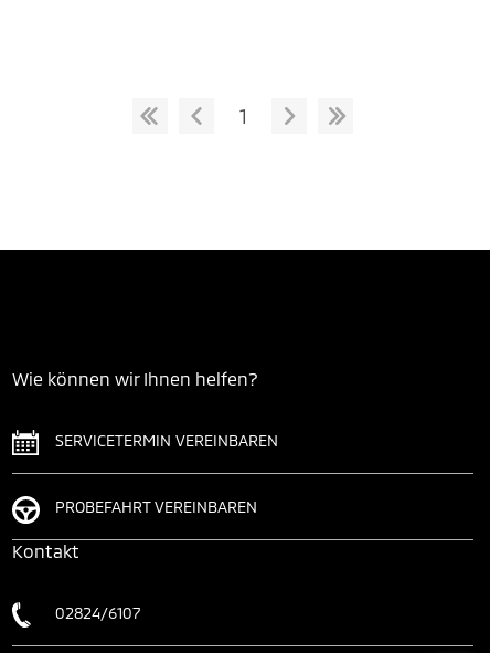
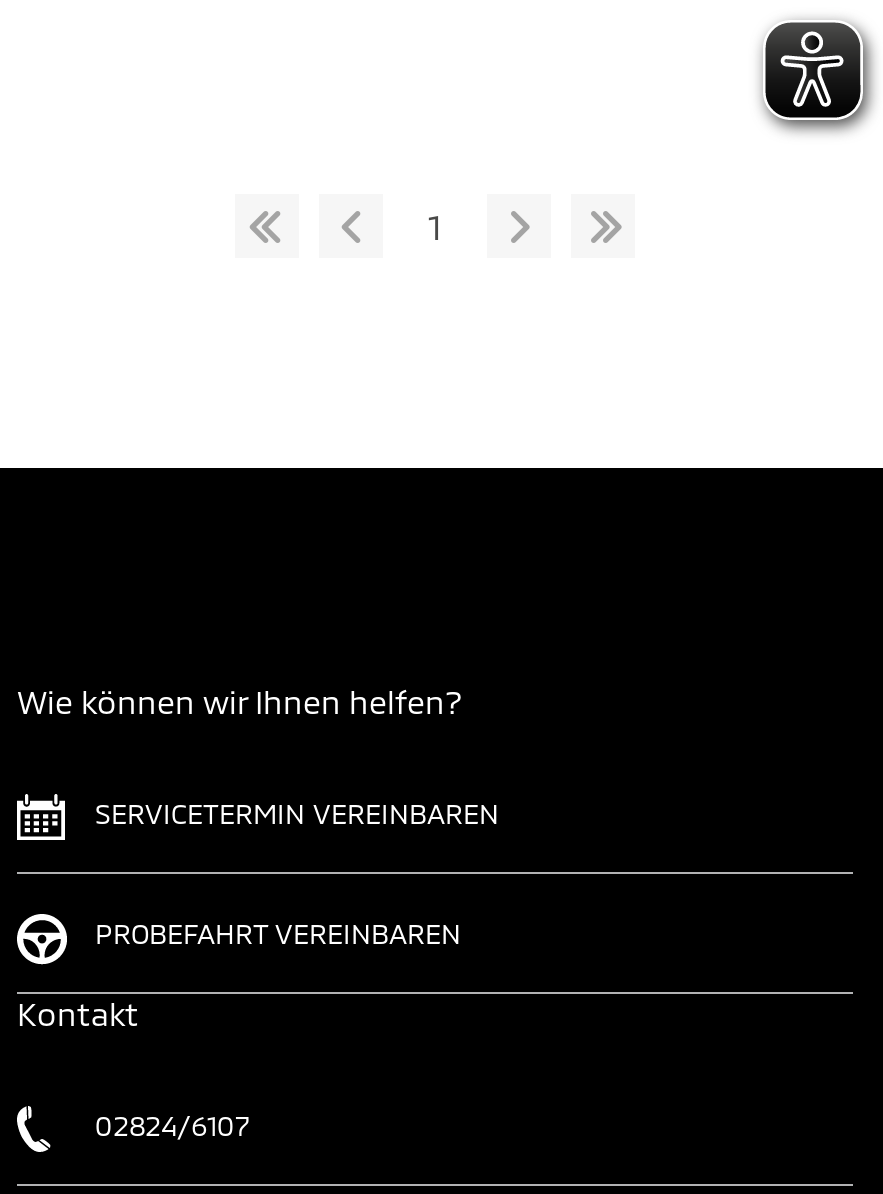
none -> [761,20,875,134] [image]

